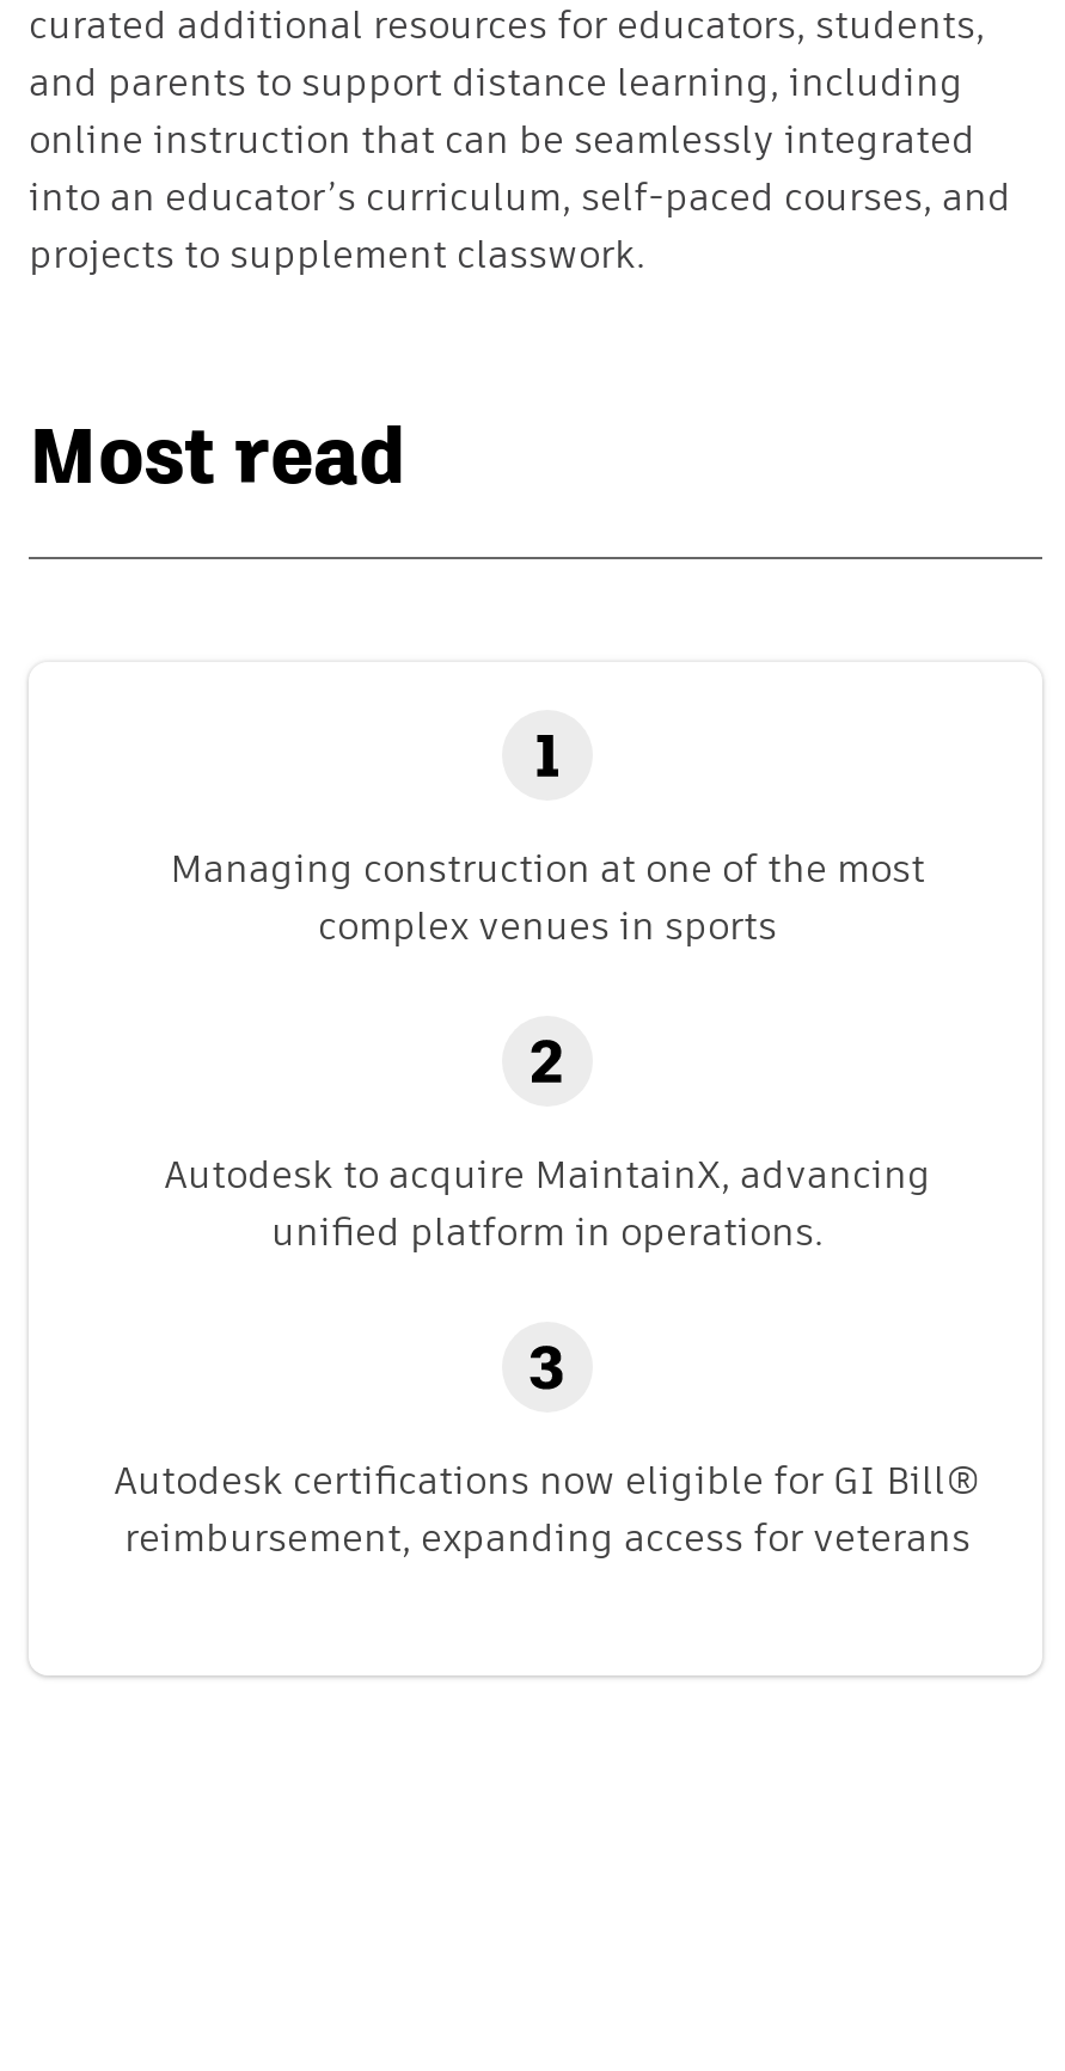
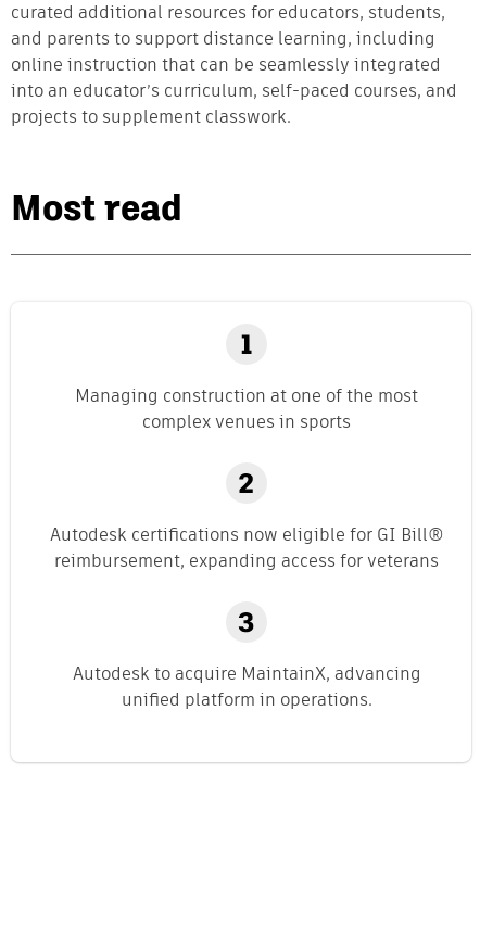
moved [164,1148,931,1261] -> [72,662,421,713]: Autodesk to acquire MaintainX, advancing | unified platform in operations.
moved [114,1454,981,1566] -> [49,523,444,574]: Autodesk certifications now eligible for GI Bill® | reimbursement, expanding access for veterans

